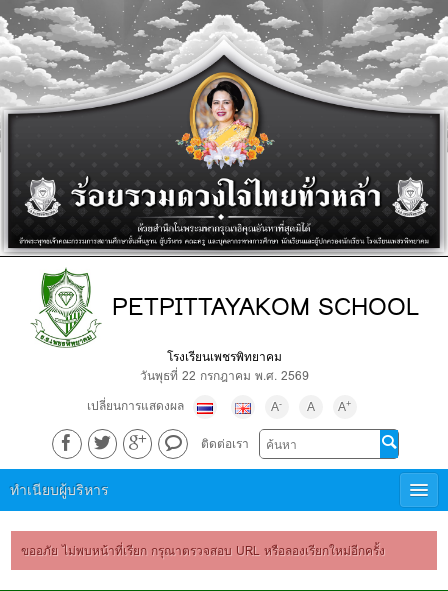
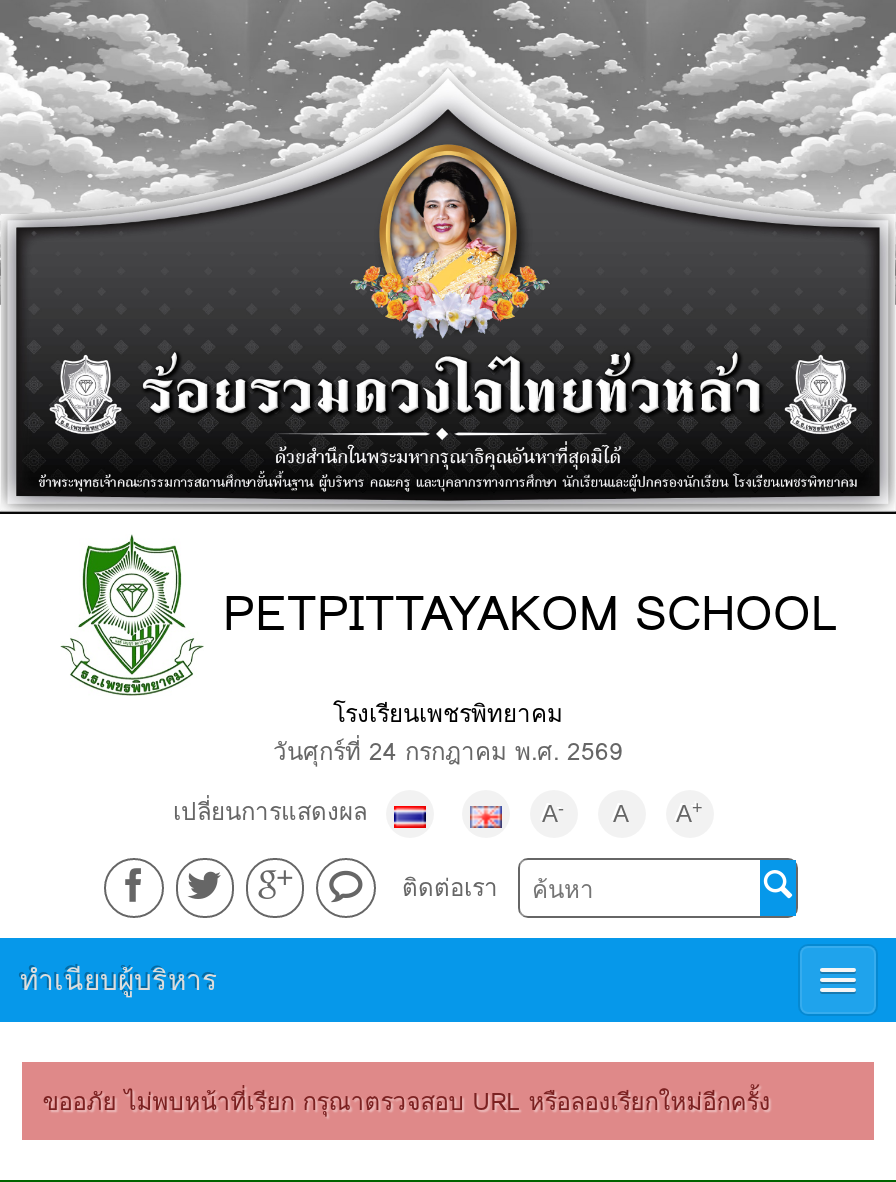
[139,366,308,385] วันพุธที่ 22 กรกฎาคม พ.ศ. 2569 -> [273,733,623,771] วันศุกร์ที่ 24 กรกฎาคม พ.ศ. 2569

